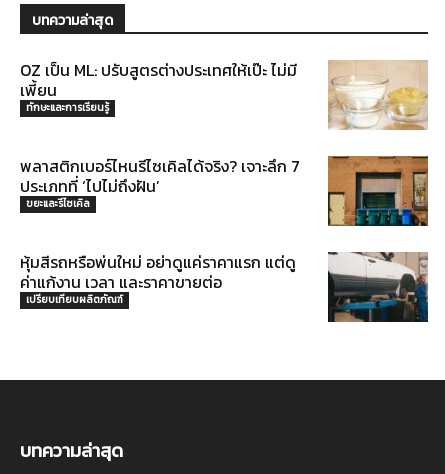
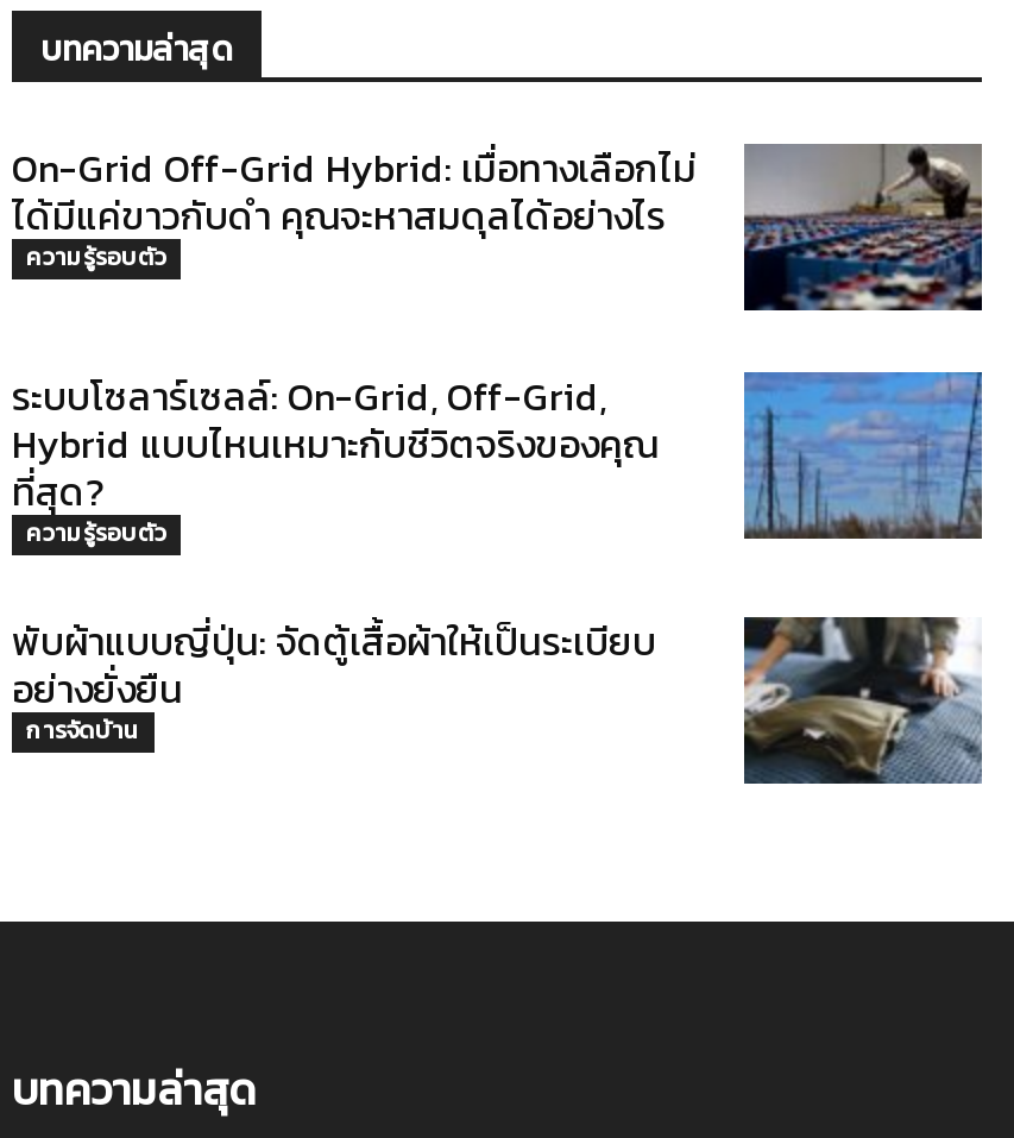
[20,58,429,131] [image] | OZ เป็น ML: ปรับสูตรต่างประเทศให้เป๊ะ ไม่มี | เพี้ยน | ทักษะและการเรียนรู้ -> [12,139,984,313] [image] | On-Grid Off-Grid Hybrid: เมื่อทางเลือกไม่ | ได้มีแค่ขาวกับดำ คุณจะหาสมดุลได้อย่างไร | ความรู้รอบตัว
[20,154,429,226] [image] | พลาสติกเบอร์ไหนรีไซเคิลได้จริง? เจาะลึก 7 | ประเภทที่ ‘ไปไม่ถึงฝัน’ | ขยะและรีไซเคิล -> [12,368,984,551] [image] | ระบบโซลาร์เซลล์: On-Grid, Off-Grid, | Hybrid แบบไหนเหมาะกับชีวิตจริงของคุณ | ที่สุด? | ความรู้รอบตัว
[20,250,429,323] [image] | หุ้มสีรถหรือพ่นใหม่ อย่าดูแค่ราคาแรก แต่ดู | ค่าแก้งาน เวลา และราคาขายต่อ | เปรียบเทียบผลิตภัณฑ์ -> [12,613,982,786] [image] | พับผ้าแบบญี่ปุ่น: จัดตู้เสื้อผ้าให้เป็นระเบียบ | อย่างยั่งยืน | การจัดบ้าน

